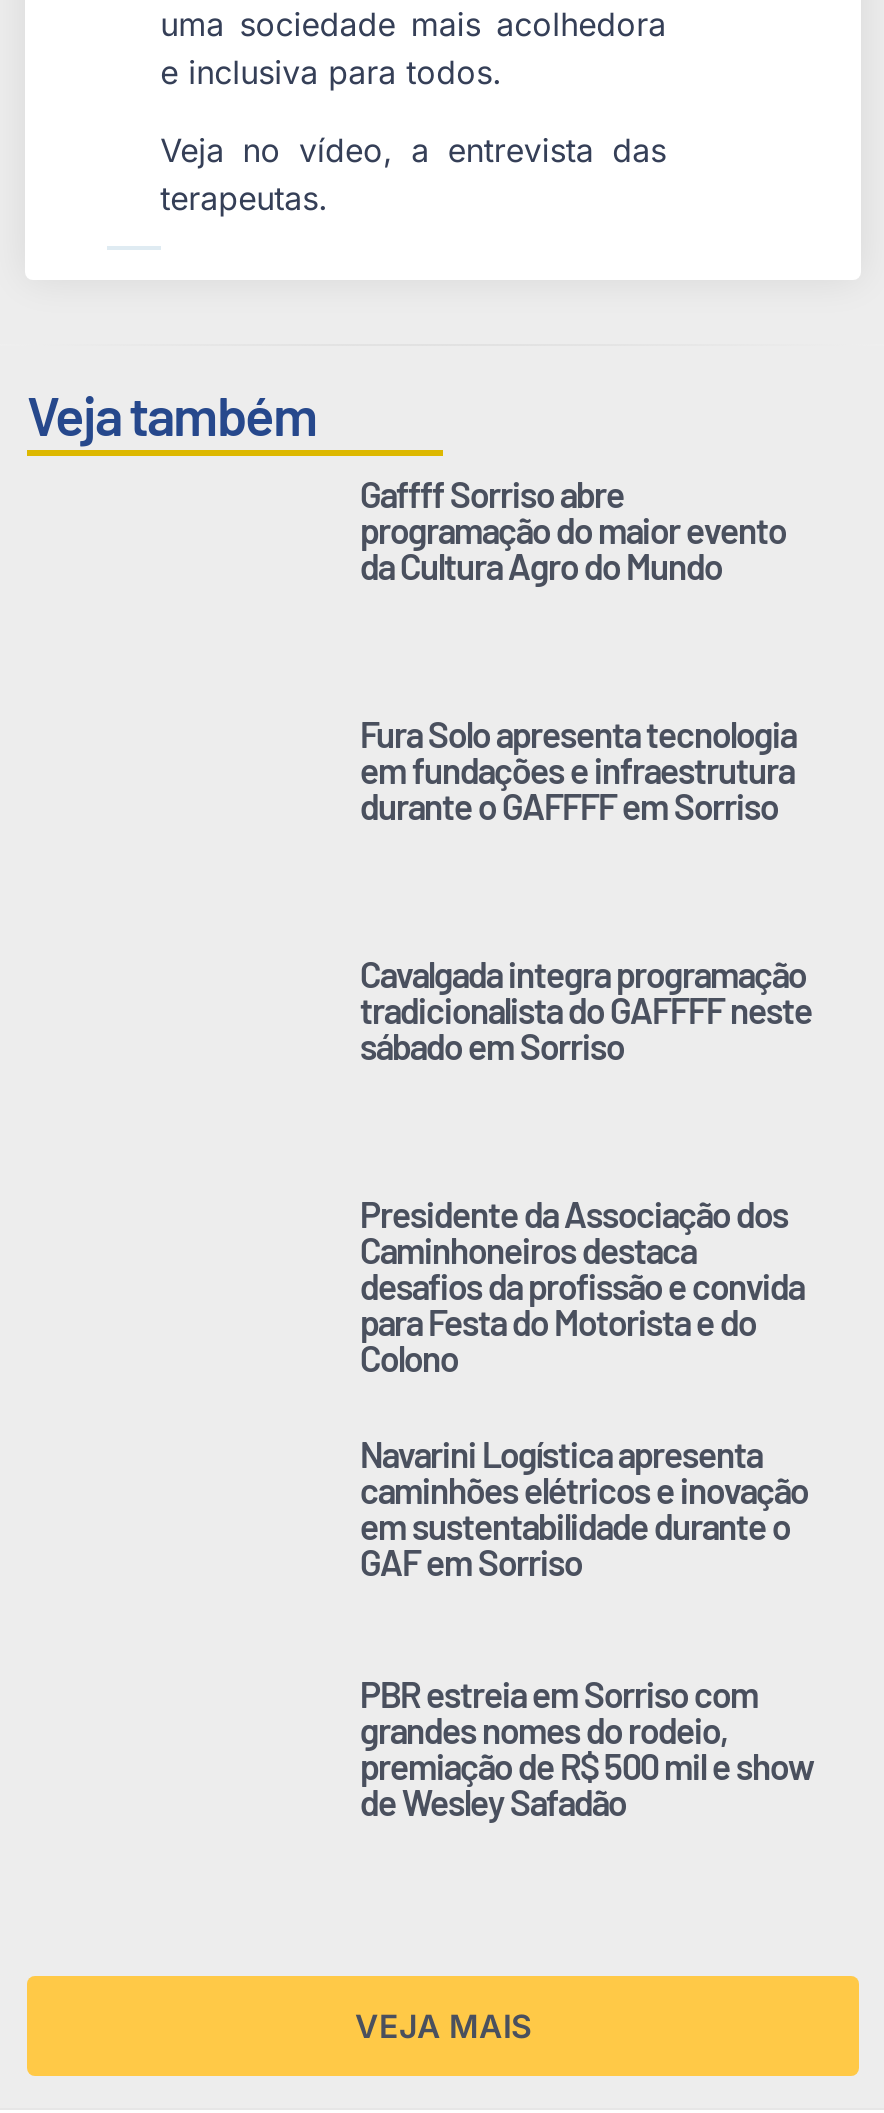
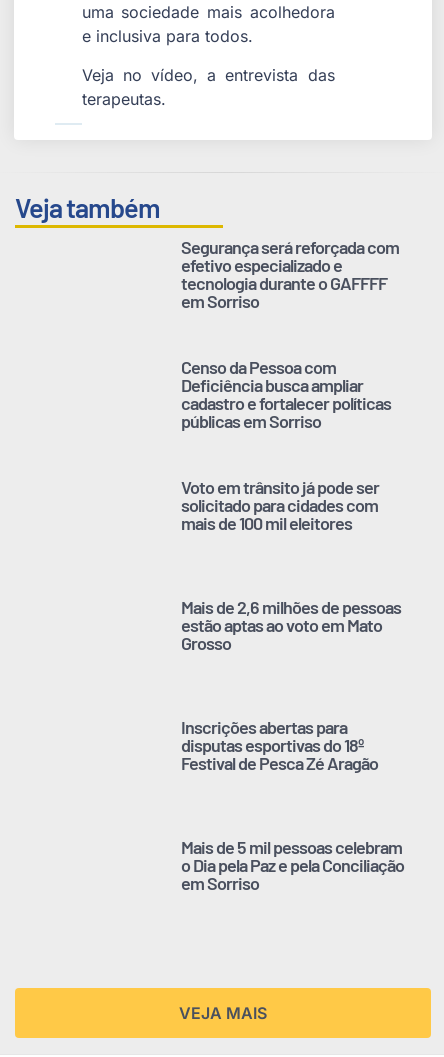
[360,472,786,588] Gaffff Sorriso abre | programação do maior evento | da Cultura Agro do Mundo -> [181,236,399,312] Segurança será reforçada com | efetivo especializado e | tecnologia durante o GAFFFF | em Sorriso
[360,712,796,828] Fura Solo apresenta tecnologia | em fundações e infraestrutura | durante o GAFFFF em Sorriso -> [181,356,391,432] Censo da Pessoa com | Deficiência busca ampliar | cadastro e fortalecer políticas | públicas em Sorriso
[360,952,812,1068] Cavalgada integra programação | tradicionalista do GAFFFF neste | sábado em Sorriso -> [181,476,379,534] Voto em trânsito já pode ser | solicitado para cidades com | mais de 100 mil eleitores
[360,1192,804,1380] Presidente da Associação dos | Caminhoneiros destaca | desafios da profissão e convida | para Festa do Motorista e do | Colono -> [181,596,401,654] Mais de 2,6 milhões de pessoas | estão aptas ao voto em Mato | Grosso
[360,1432,808,1584] Navarini Logística apresenta | caminhões elétricos e inovação | em sustentabilidade durante o | GAF em Sorriso -> [181,716,378,774] Inscrições abertas para | disputas esportivas do 18º | Festival de Pesca Zé Aragão
[360,1672,814,1824] PBR estreia em Sorriso com | grandes nomes do rodeio, | premiação de R$ 500 mil e show | de Wesley Safadão -> [181,836,404,894] Mais de 5 mil pessoas celebram | o Dia pela Paz e pela Conciliação | em Sorriso

